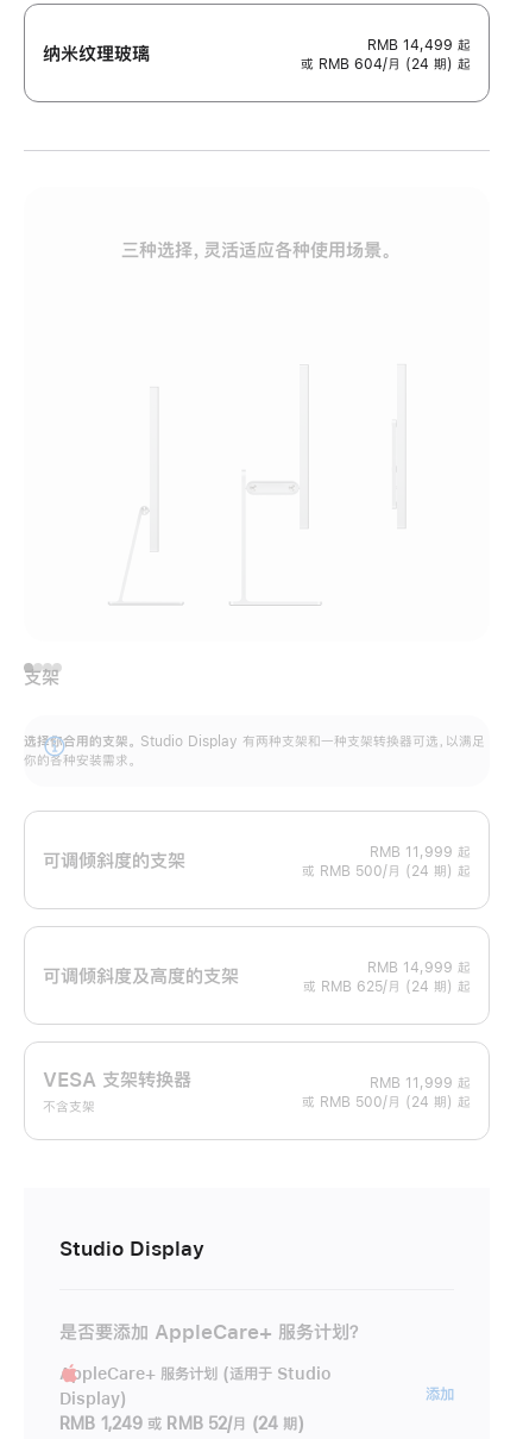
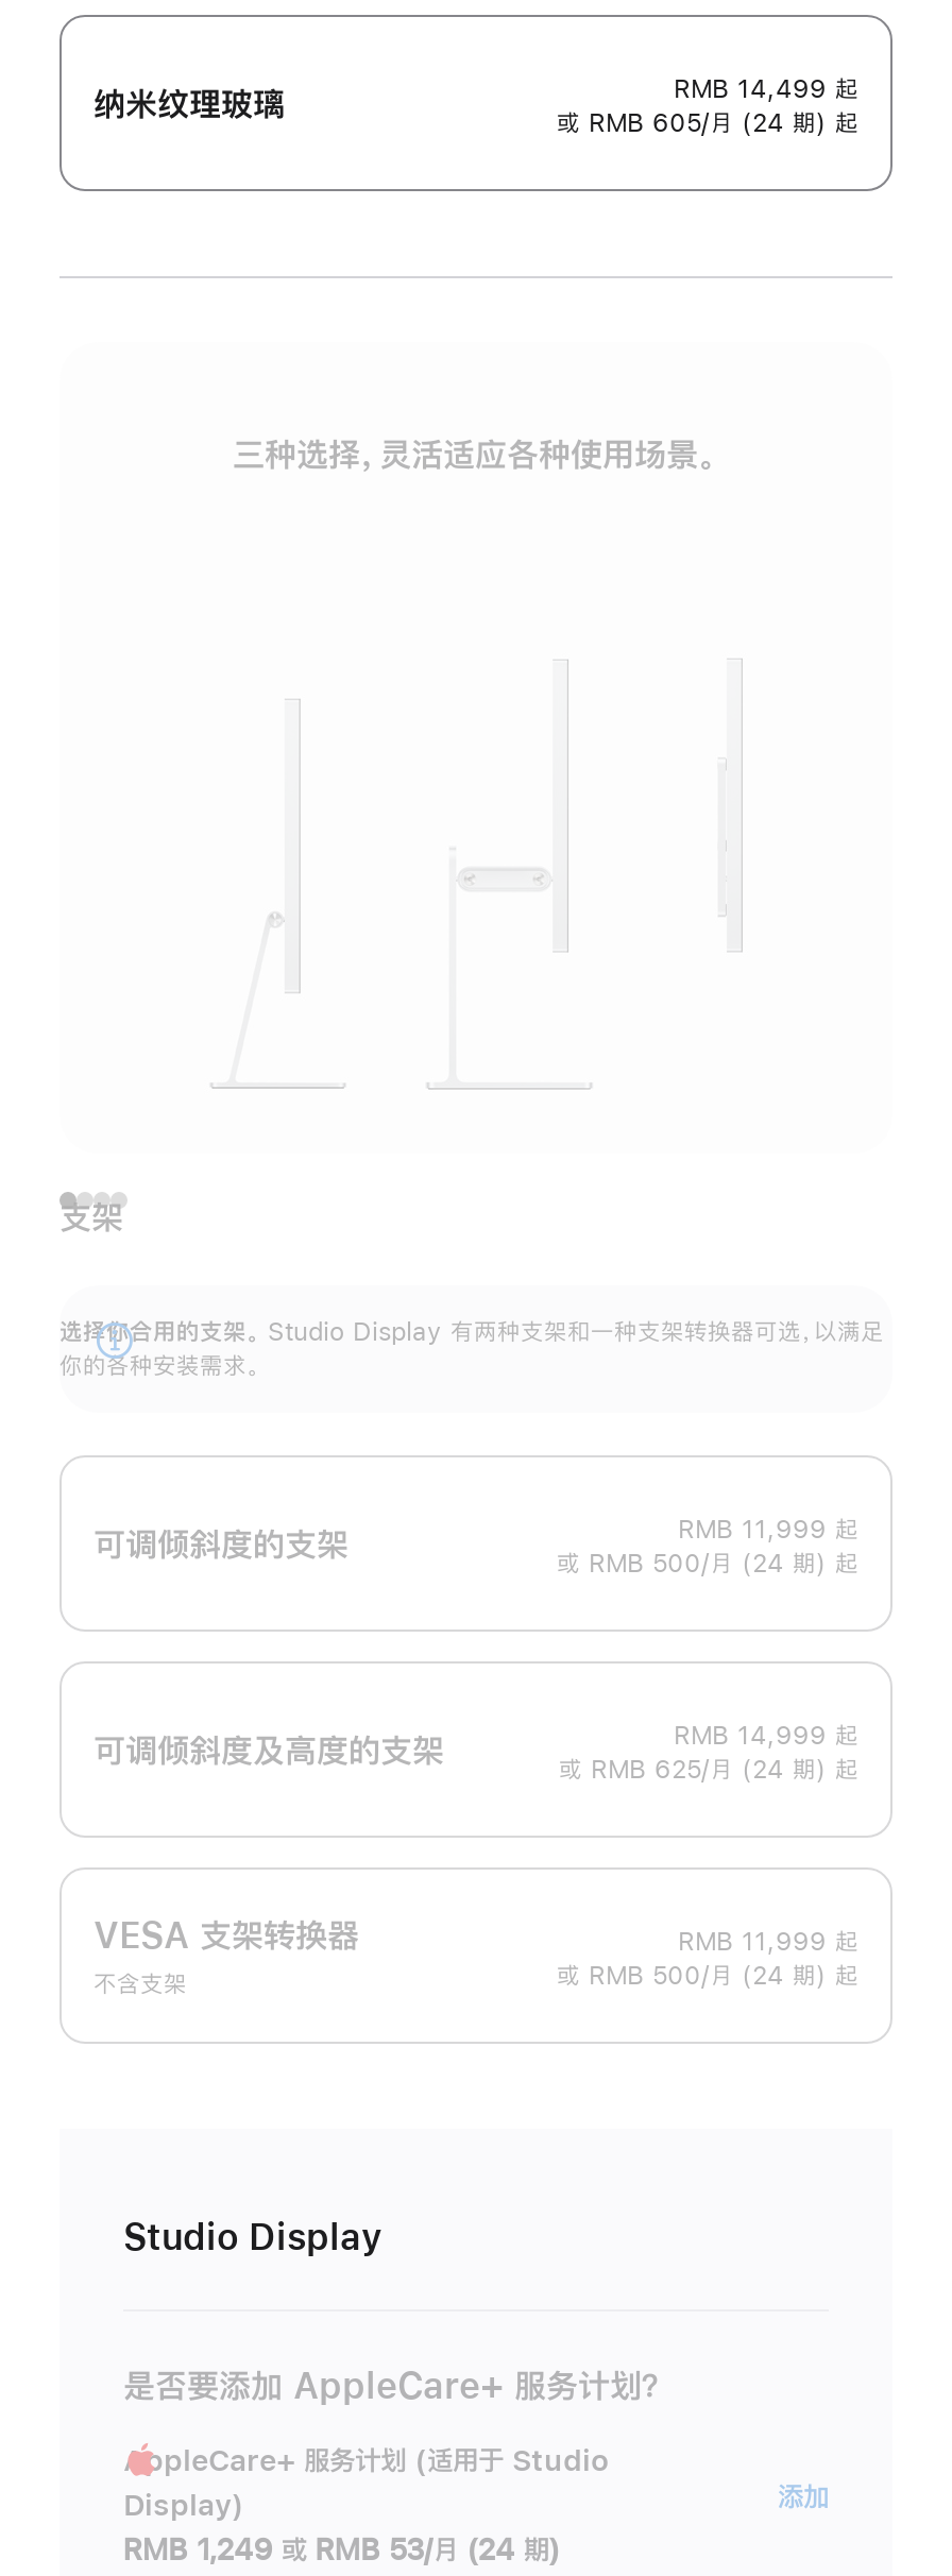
[301,57,471,72] 或 RMB 604/月 (24 期) 起 -> [557,111,858,136] 或 RMB 605/月 (24 期) 起
[59,1416,304,1432] RMB 1,249 或 RMB 52/月 (24 期) -> [123,2535,560,2565] RMB 1,249 或 RMB 53/月 (24 期)

